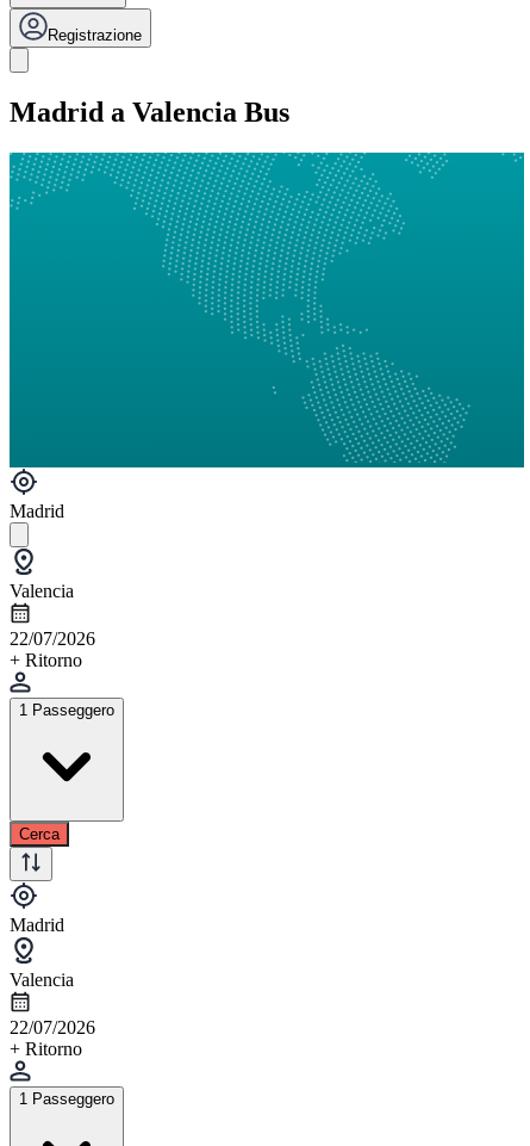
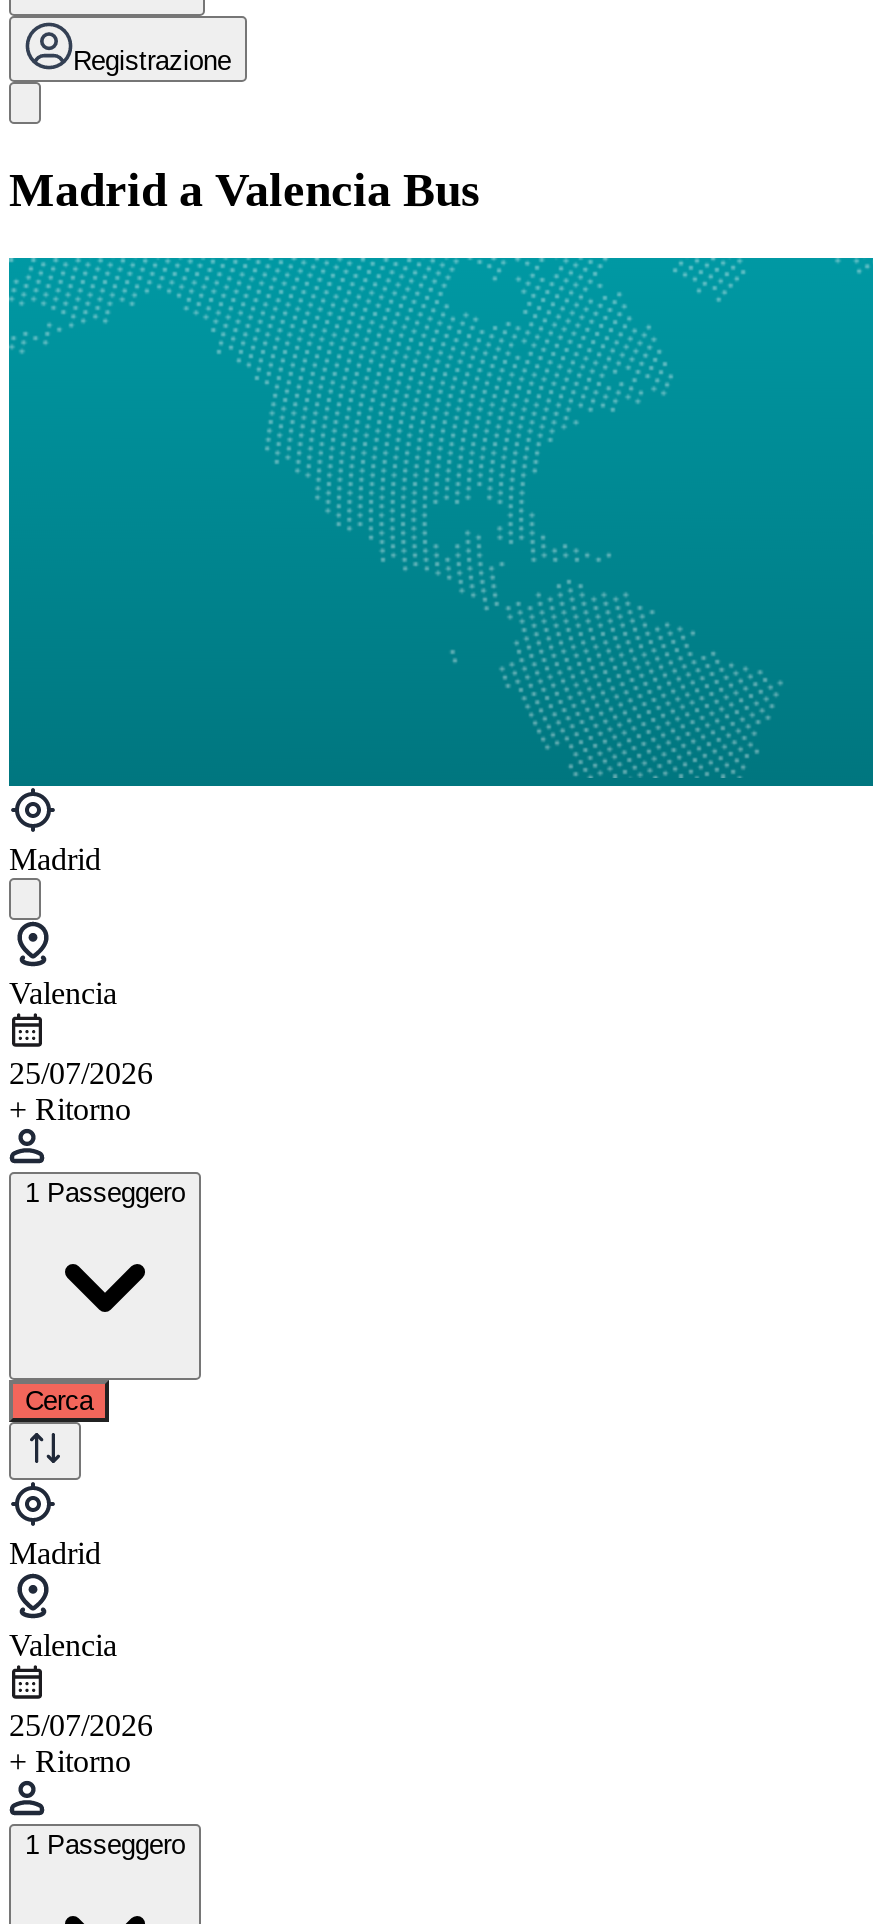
[10,628,95,648] 22/07/2026 -> [9,1056,153,1090] 25/07/2026
[10,1017,95,1037] 22/07/2026 -> [9,1708,153,1742] 25/07/2026

